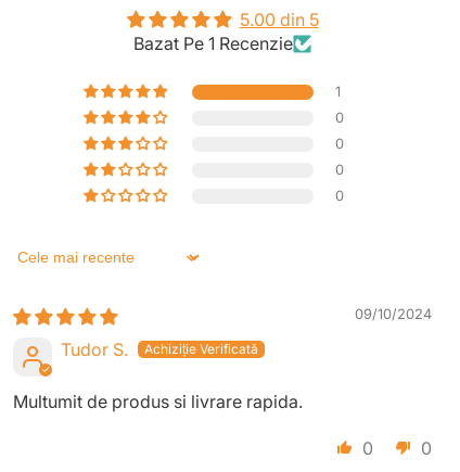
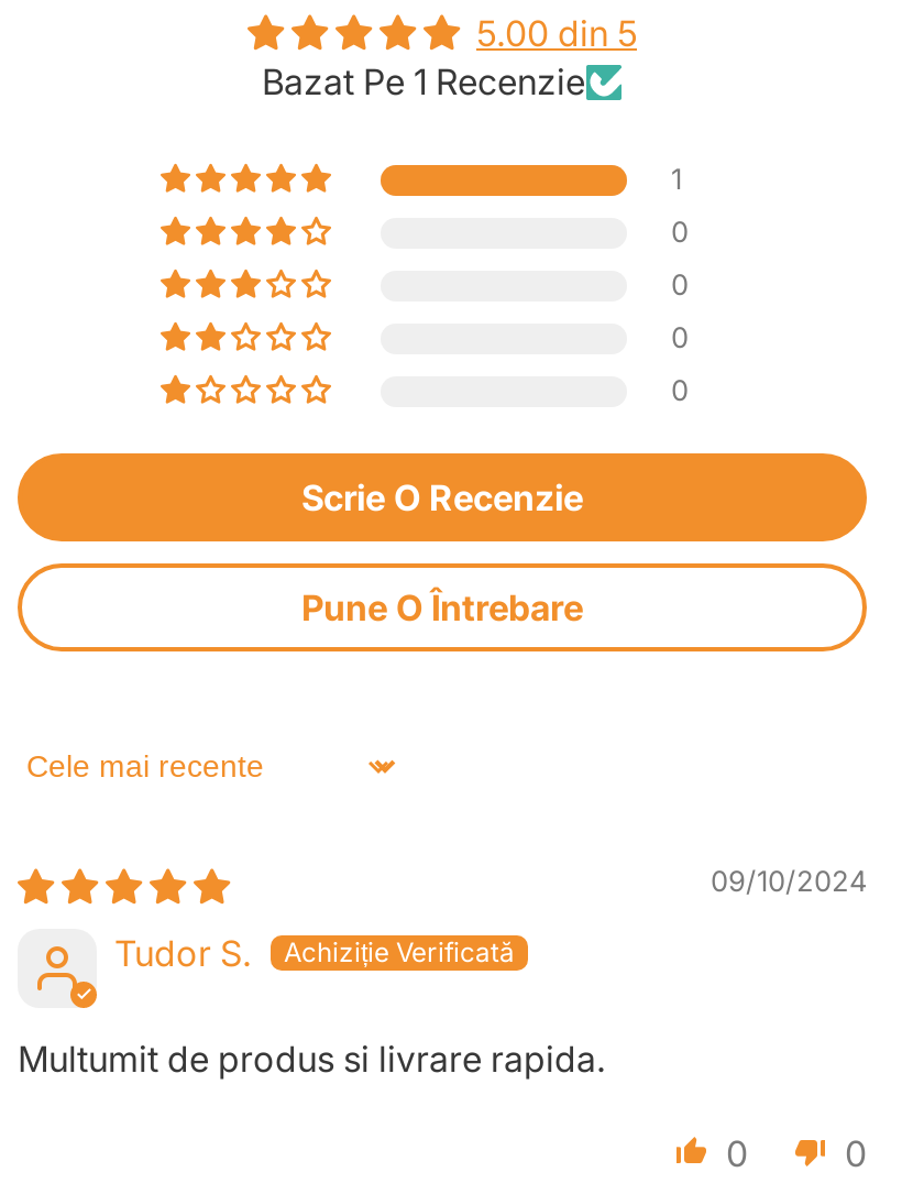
none -> [301,476,583,630] Scrie O Recenzie | Pune O Întrebare

